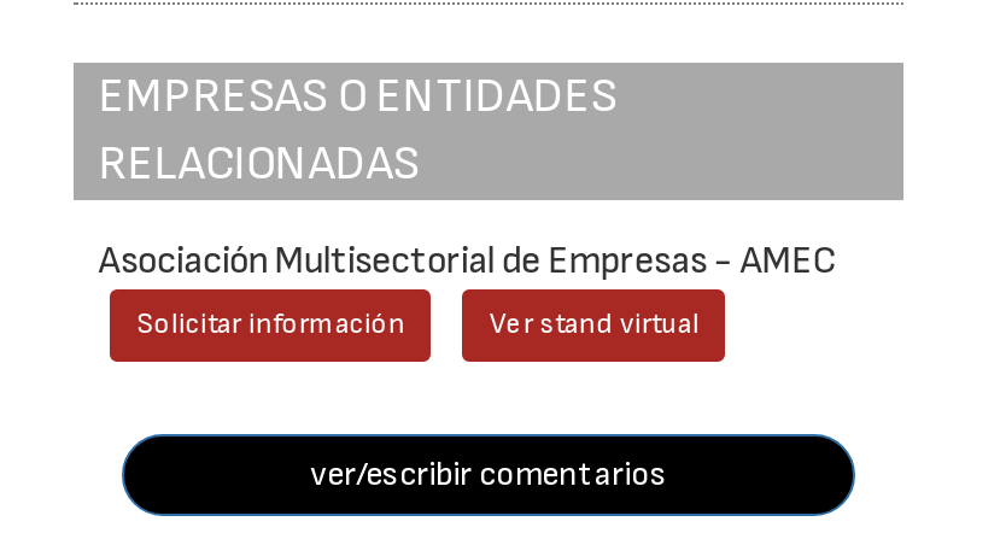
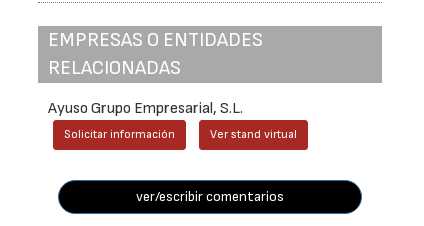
[99,237,837,283] Asociación Multisectorial de Empresas - AMEC -> [48,99,243,118] Ayuso Grupo Empresarial, S.L.

